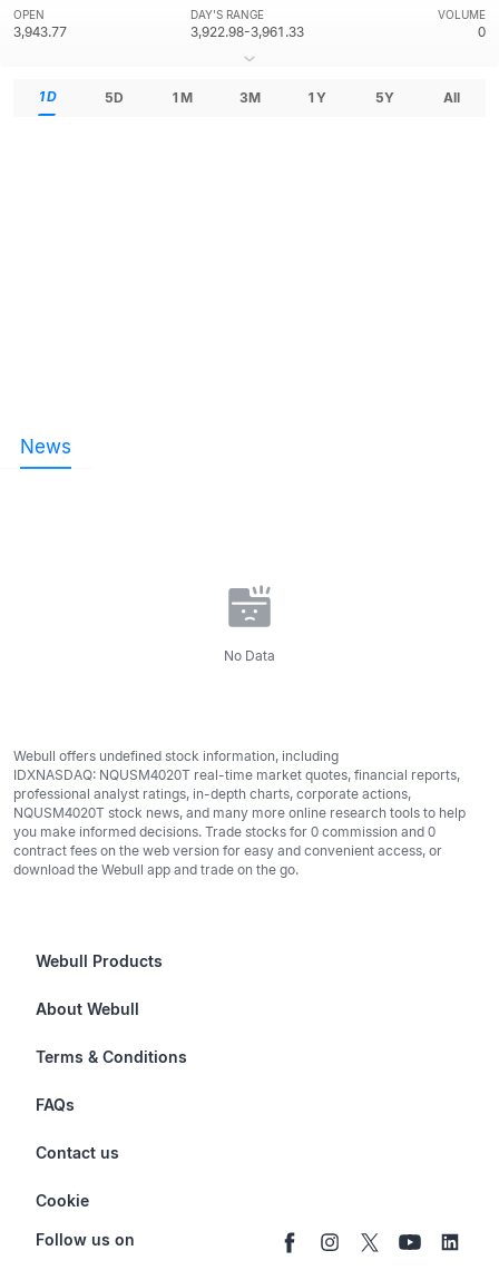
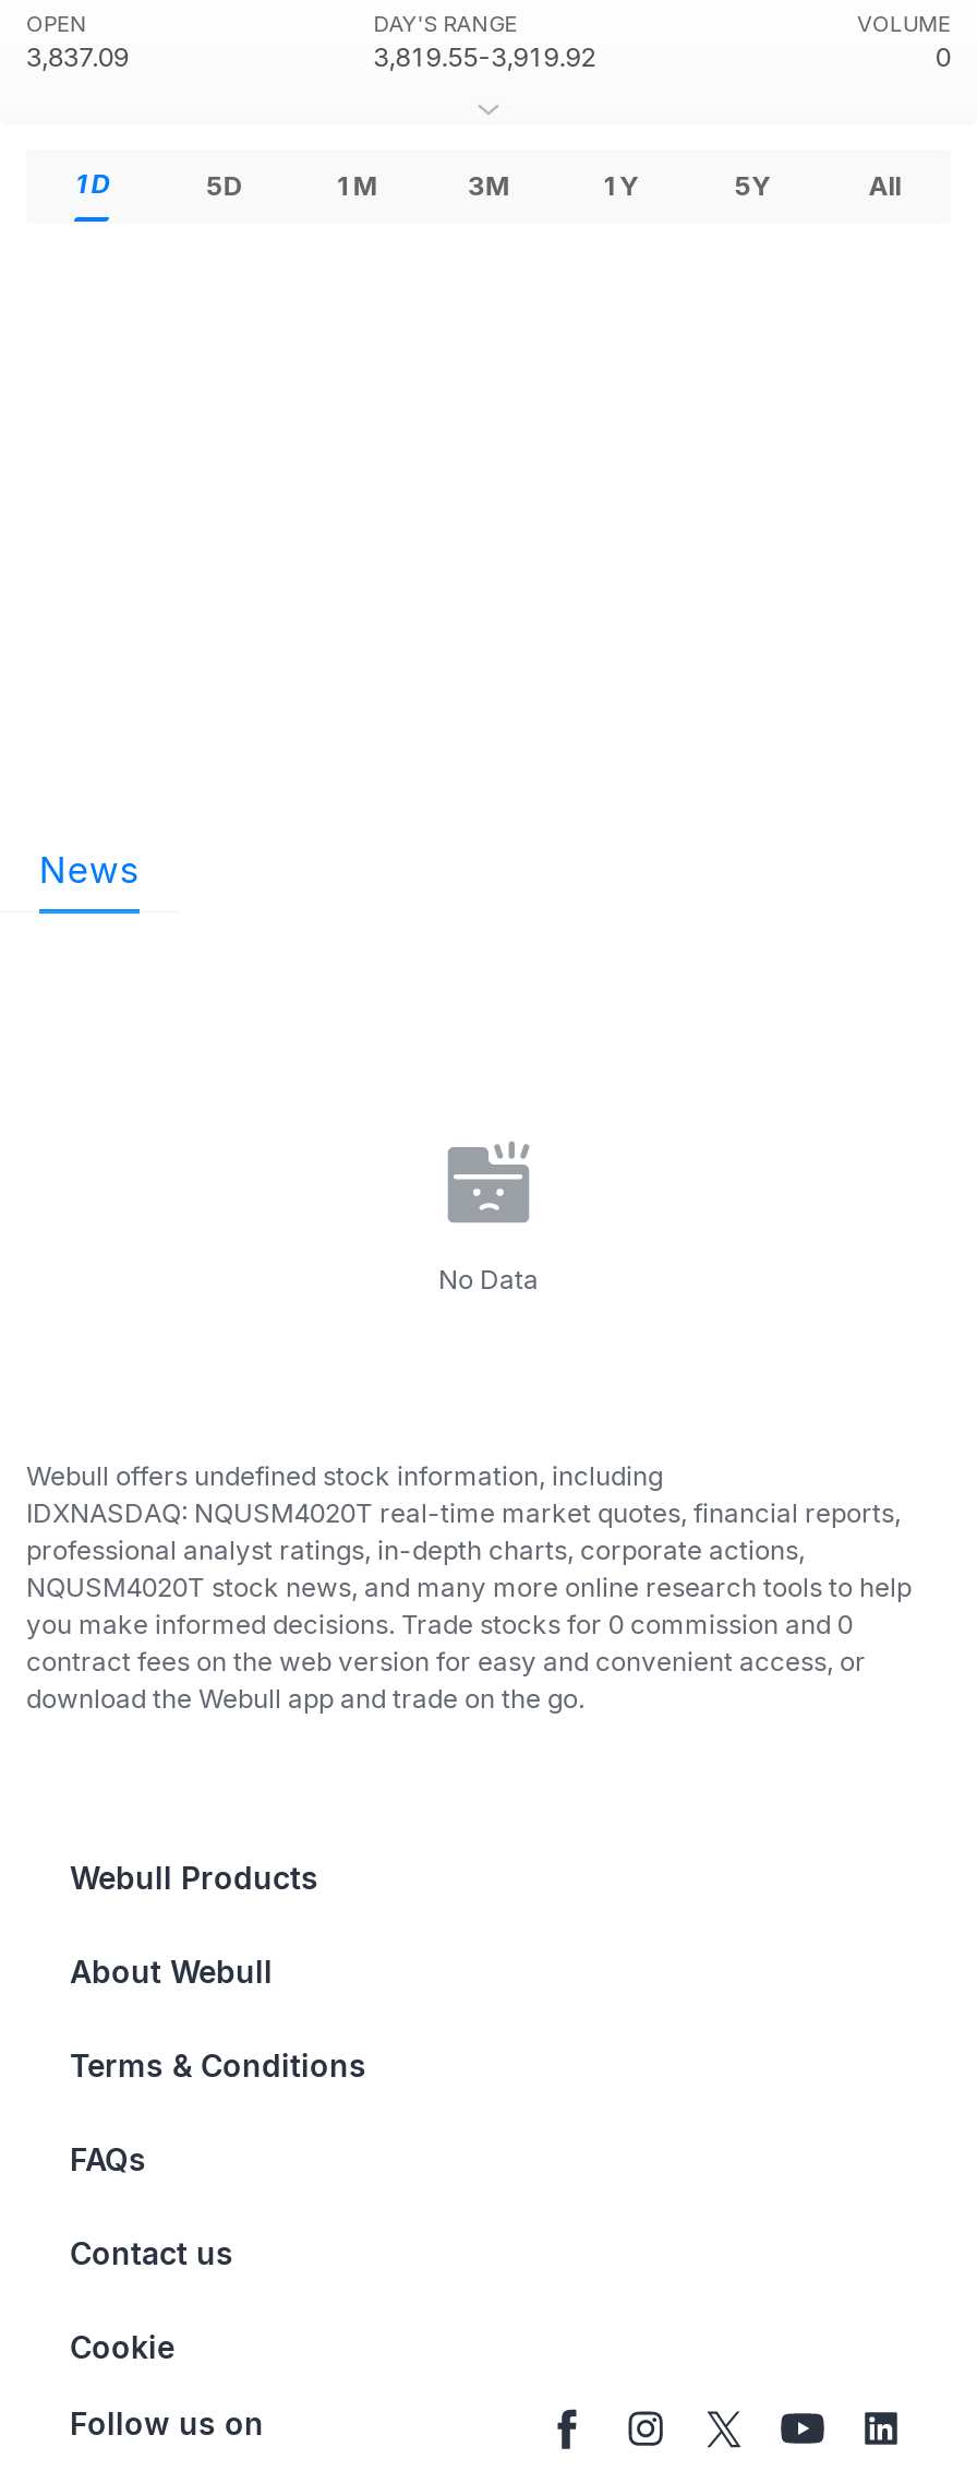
[13,23,67,40] 3,943.77 -> [26,40,129,73] 3,837.09
[191,23,304,40] 3,922.98-3,961.33 -> [373,40,596,73] 3,819.55-3,919.92

